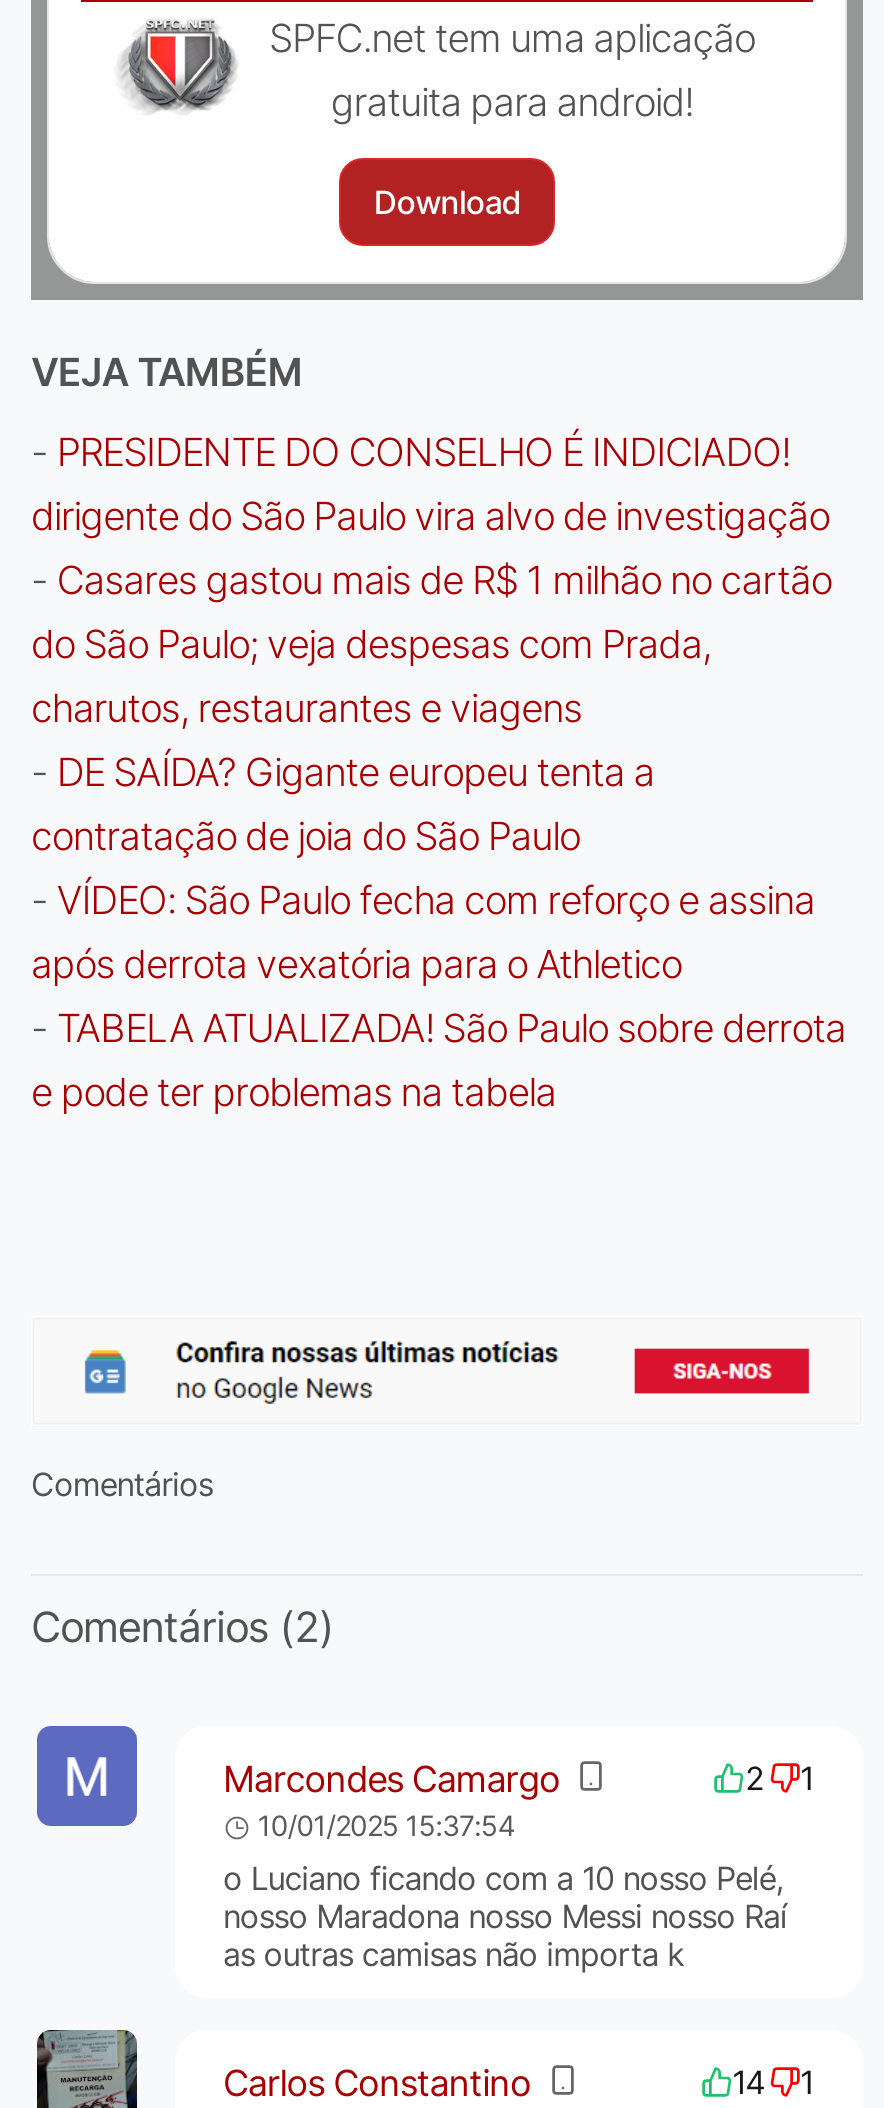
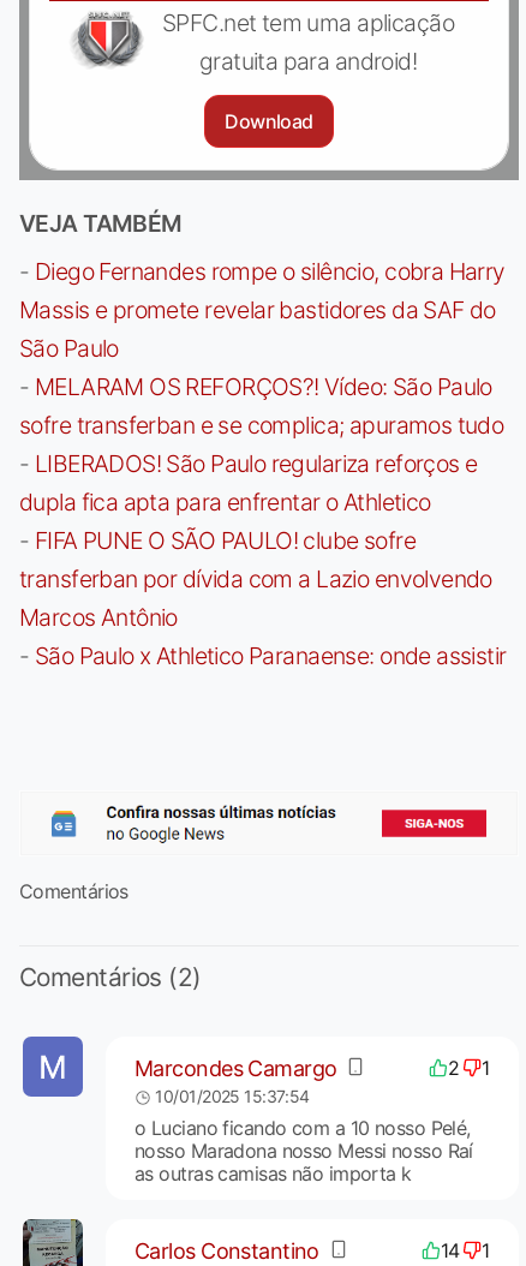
[31,427,846,1115] - PRESIDENTE DO CONSELHO É INDICIADO! | dirigente do São Paulo vira alvo de investigação | - Casares gastou mais de R$ 1 milhão no cartão | do São Paulo; veja despesas com Prada, | charutos, restaurantes e viagens | - DE SAÍDA? Gigante europeu tenta a | contratação de joia do São Paulo | - VÍDEO: São Paulo fecha com reforço e assina | após derrota vexatória para o Athletico | - TABELA ATUALIZADA! São Paulo sobre derrota | e pode ter problemas na tabela -> [19,257,506,670] - Diego Fernandes rompe o silêncio, cobra Harry | Massis e promete revelar bastidores da SAF do | São Paulo | - MELARAM OS REFORÇOS?! Vídeo: São Paulo | sofre transferban e se complica; apuramos tudo | - LIBERADOS! São Paulo regulariza reforços e | dupla fica apta para enfrentar o Athletico | - FIFA PUNE O SÃO PAULO! clube sofre | transferban por dívida com a Lazio envolvendo | Marcos Antônio | - São Paulo x Athletico Paranaense: onde assistir

